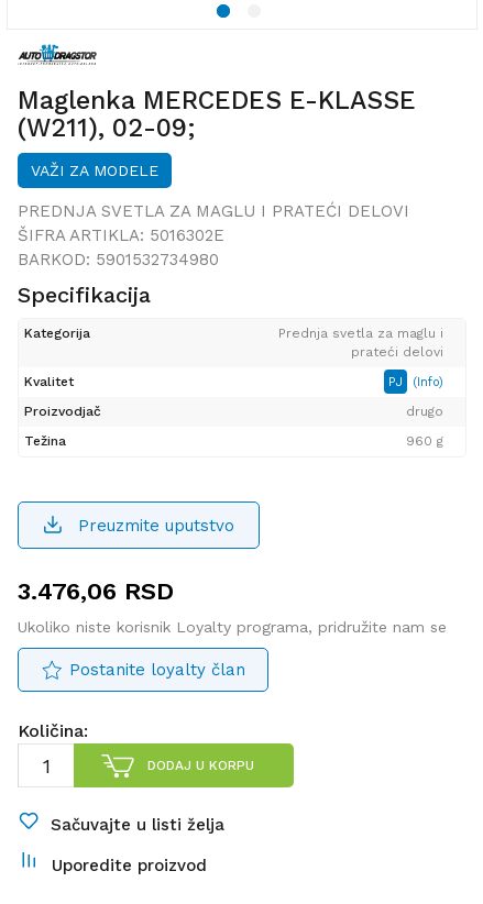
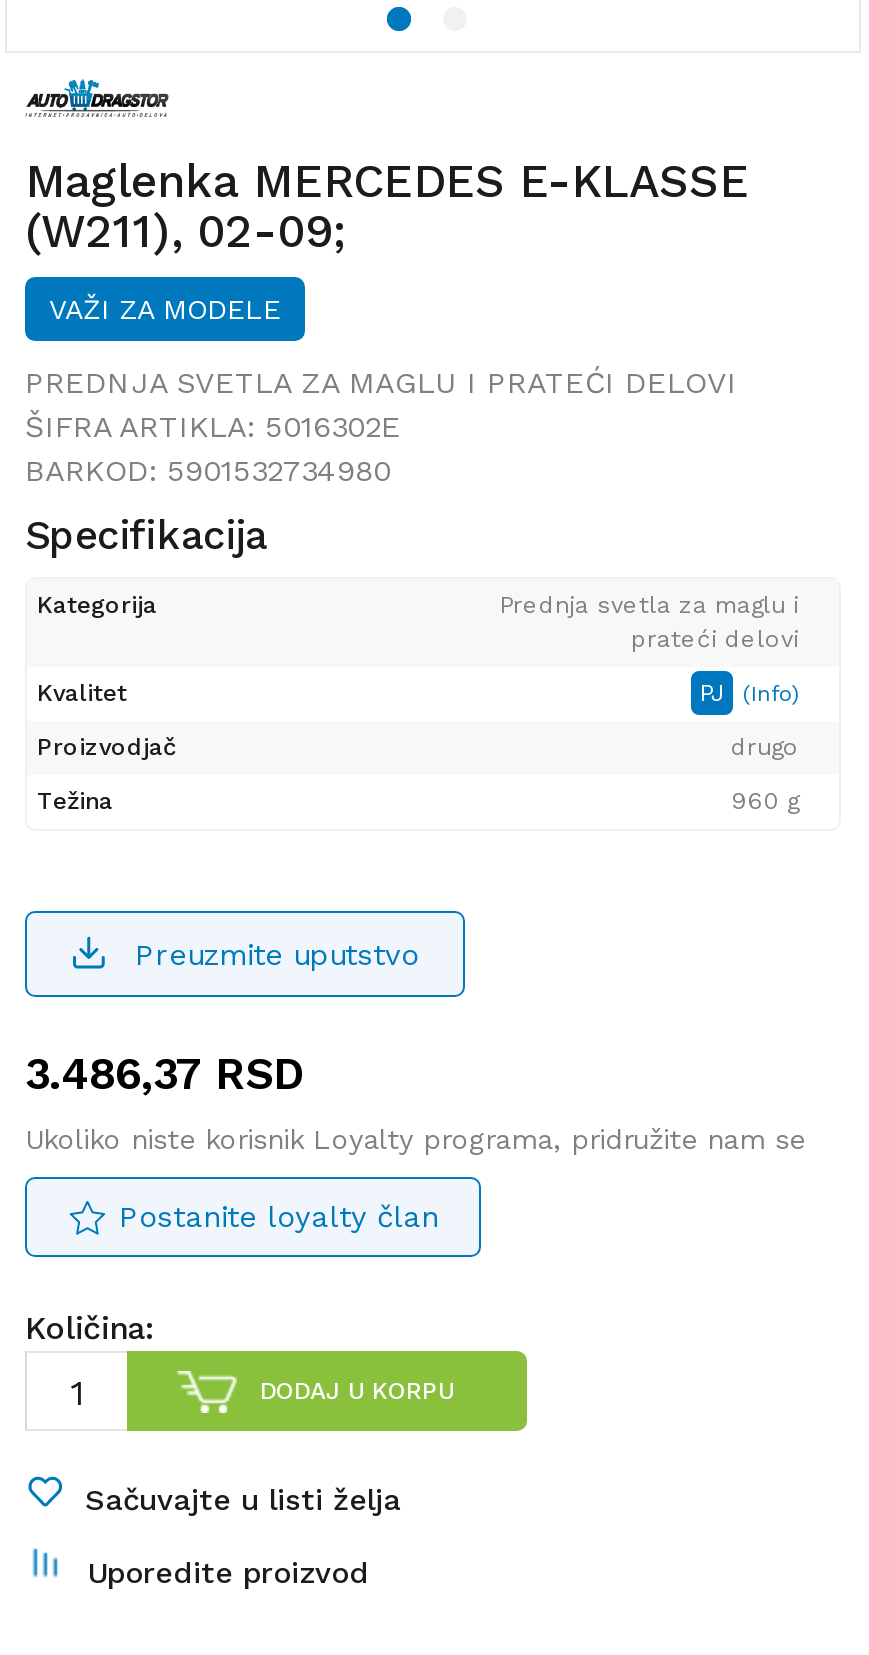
[18,577,174,605] 3.476,06 RSD -> [25,1049,305,1099] 3.486,37 RSD

